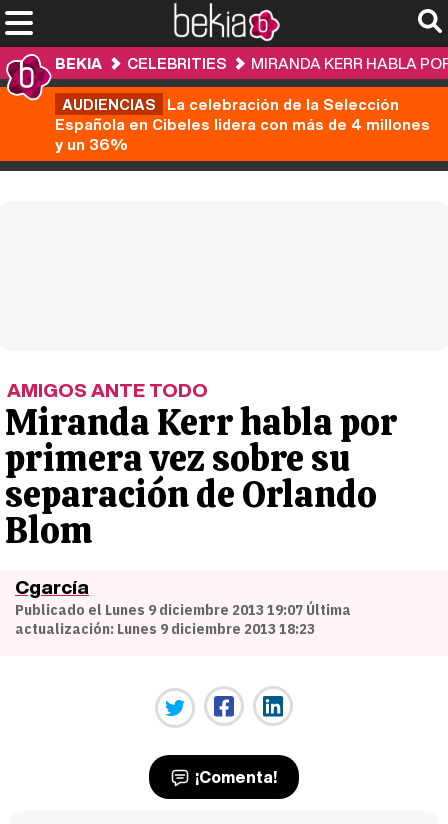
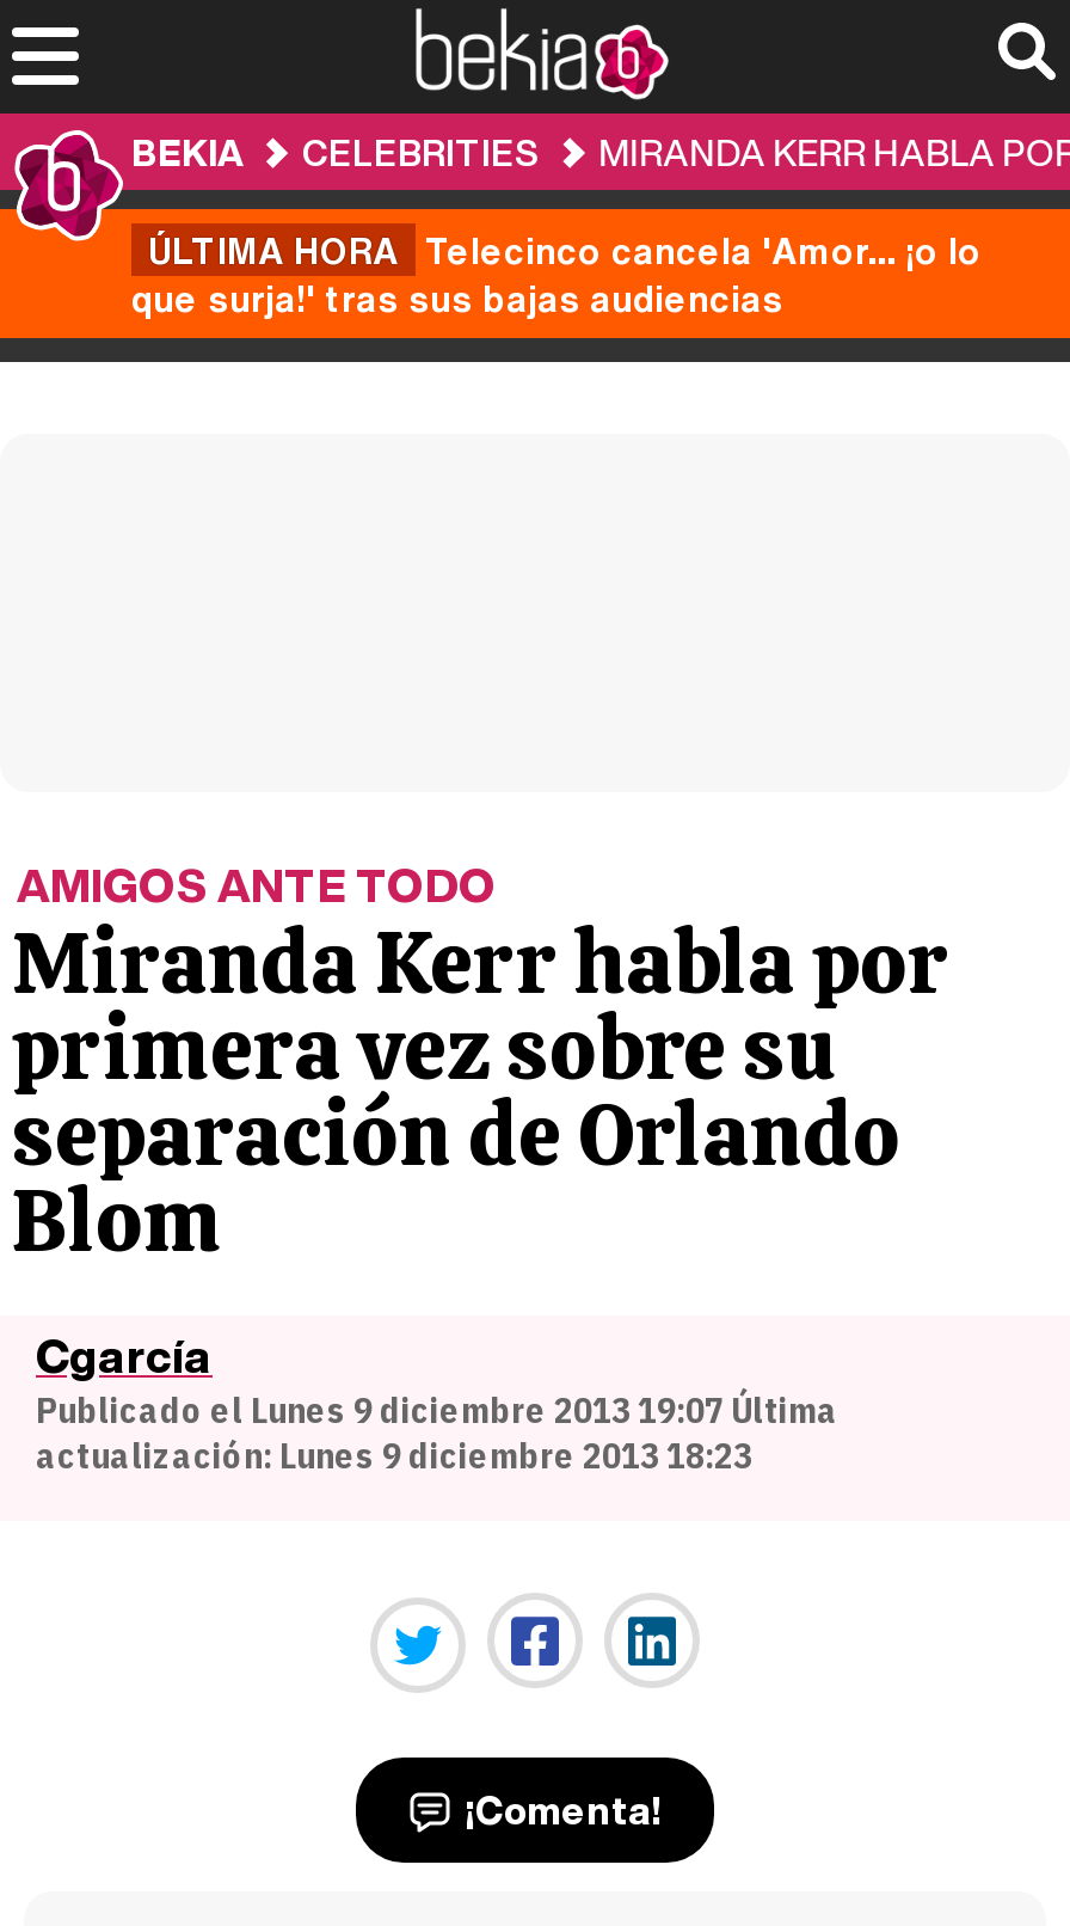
[55,93,430,155] AUDIENCIAS La celebración de la Selección | Española en Cibeles lidera con más de 4 millones | y un 36% -> [131,223,982,324] ÚLTIMA HORA Telecinco cancela 'Amor... ¡o lo | que surja!' tras sus bajas audiencias

